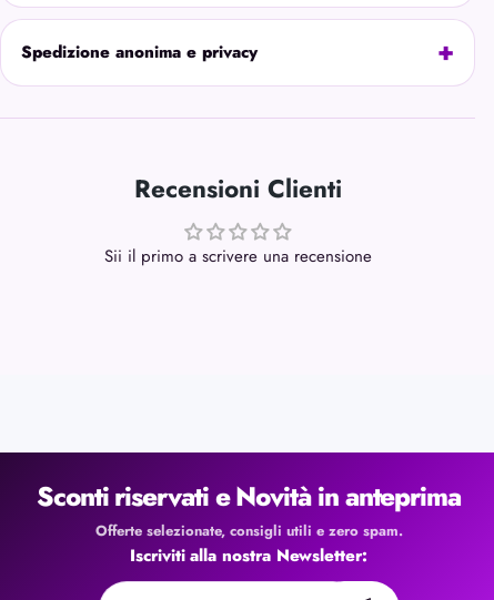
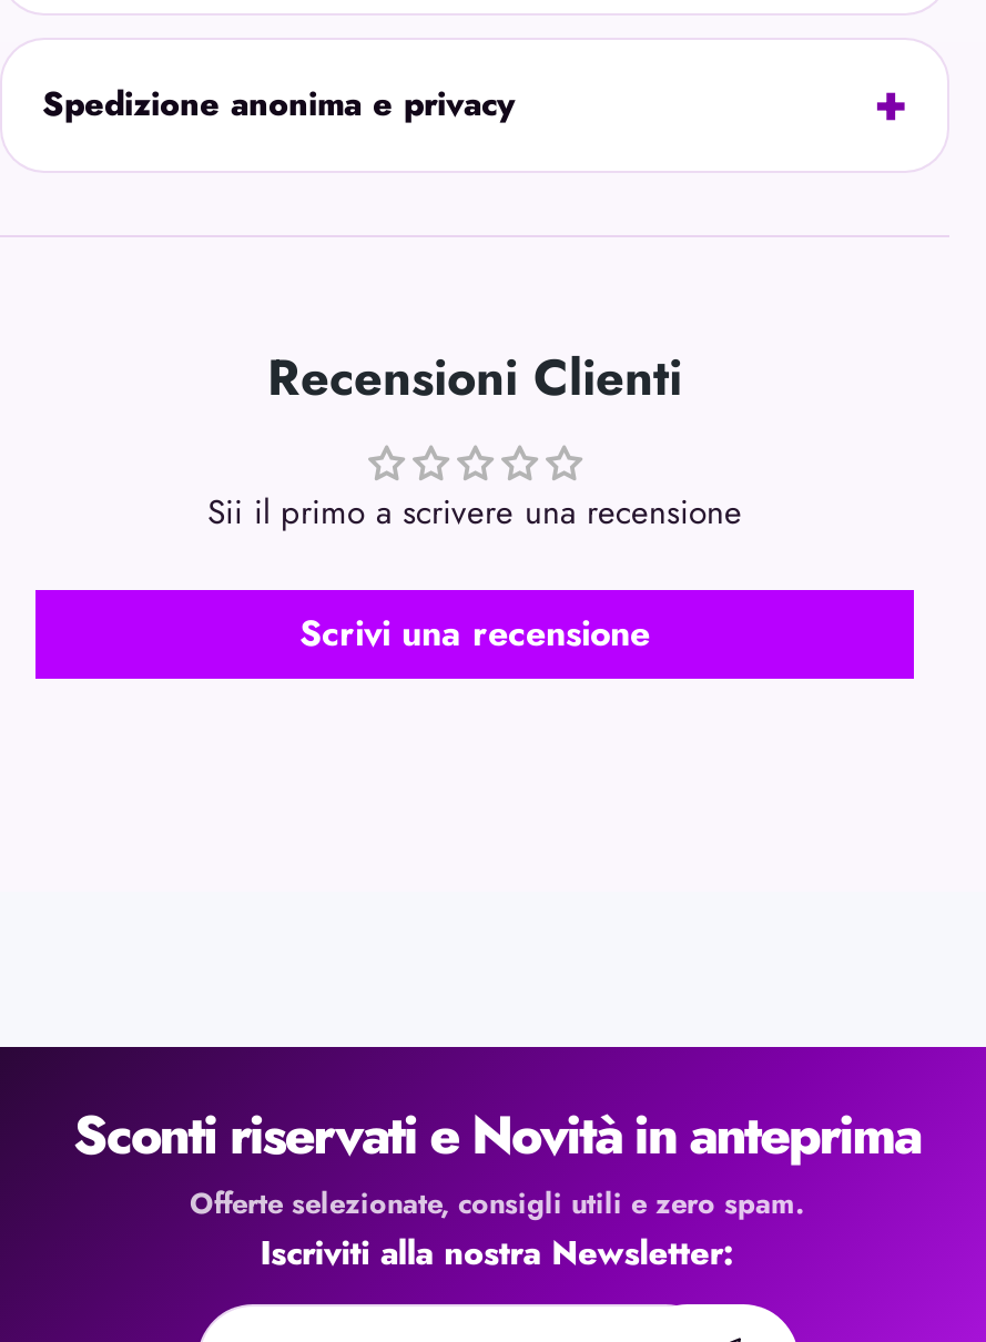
none -> [299,608,650,659] Scrivi una recensione

